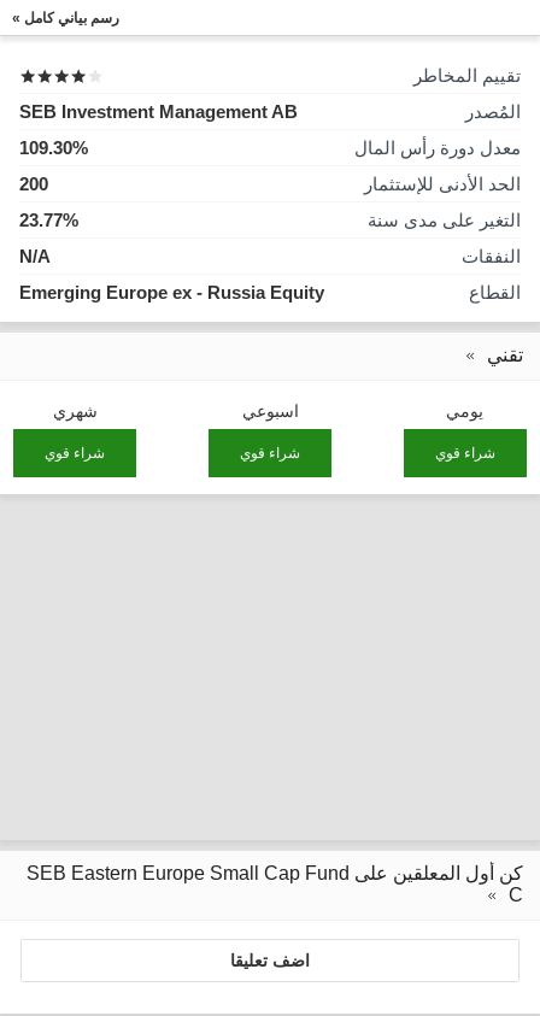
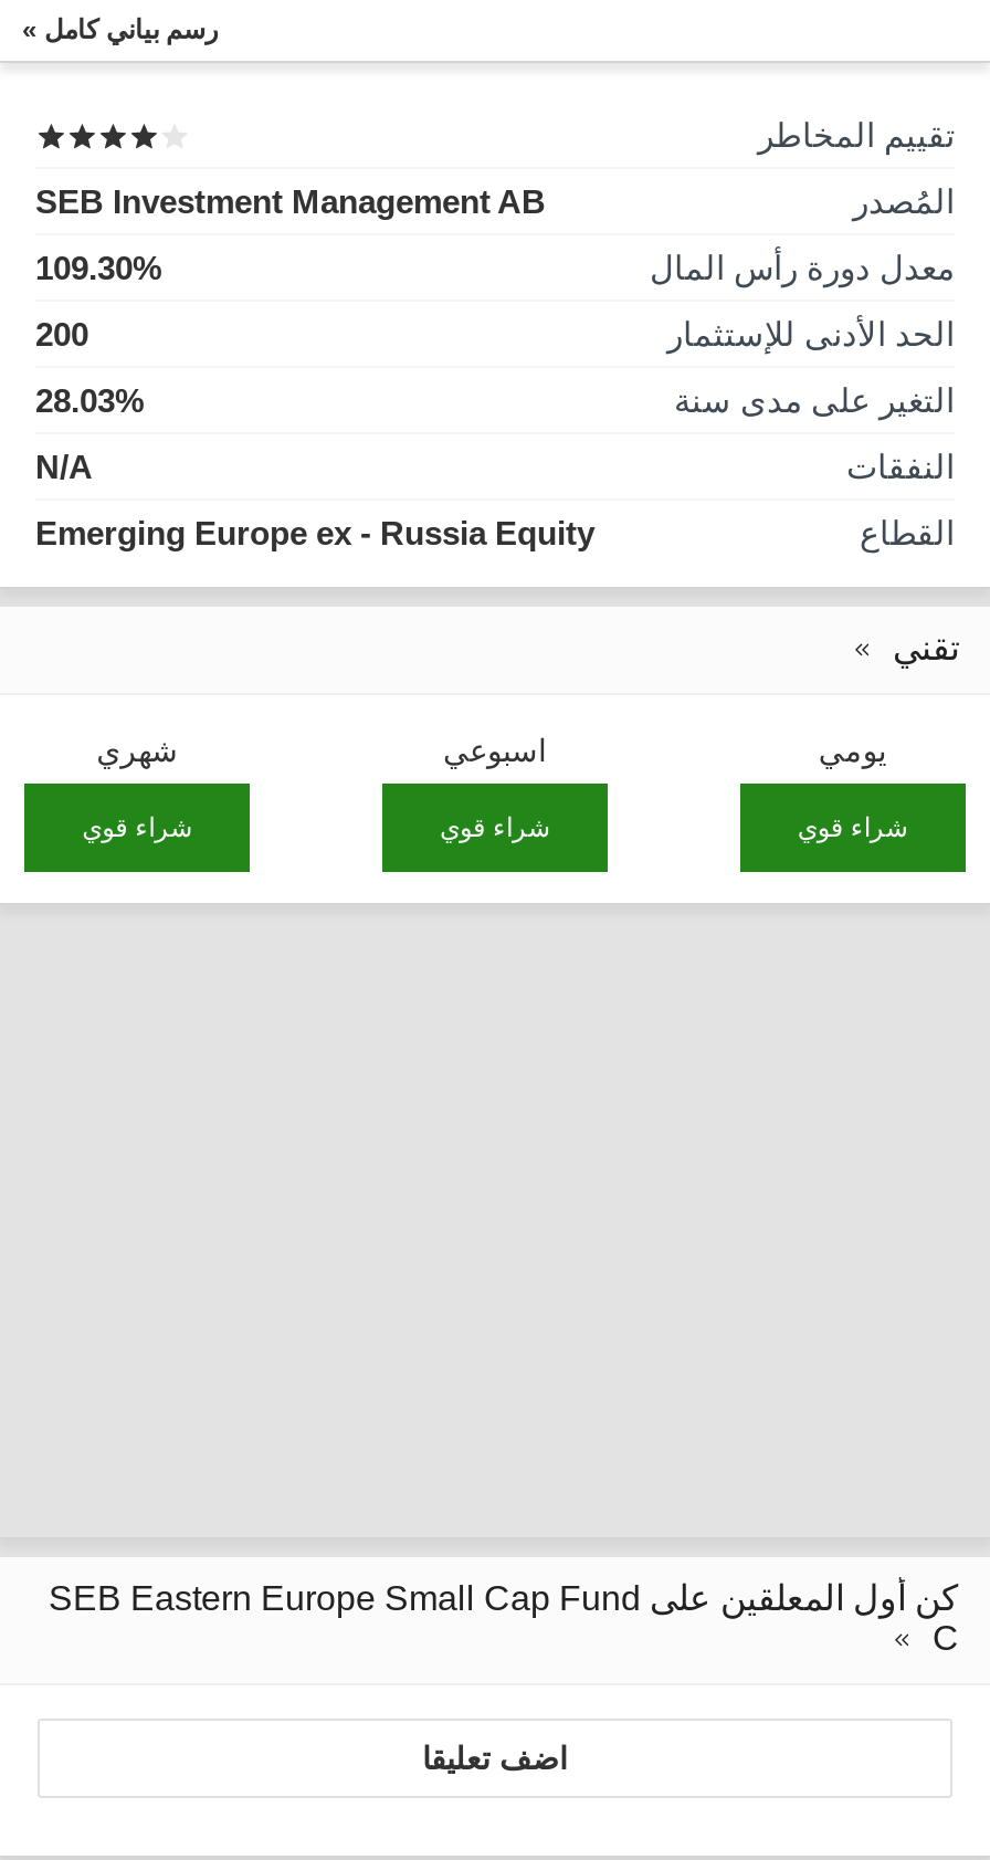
[19,210,78,230] 23.77% -> [35,382,144,419] 28.03%

